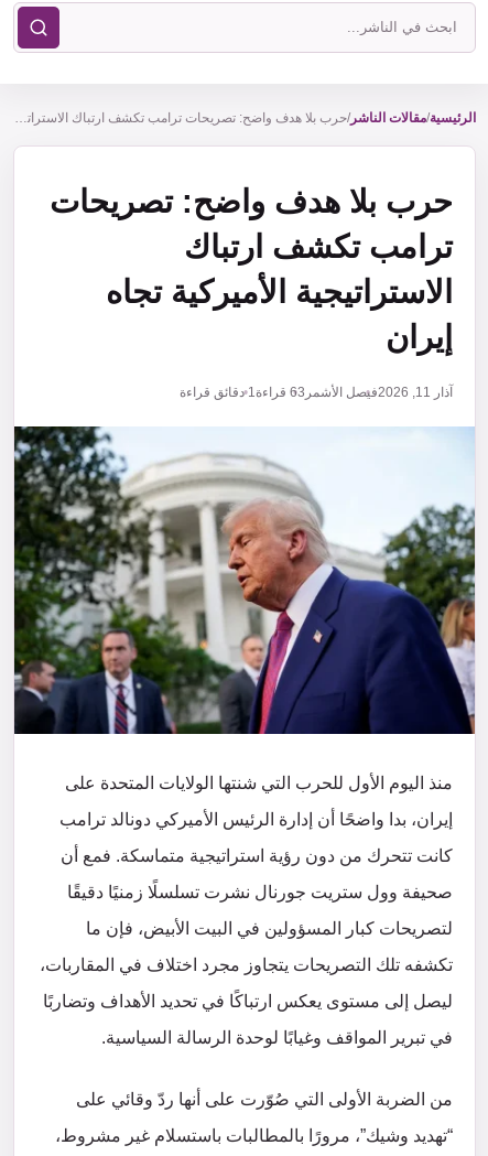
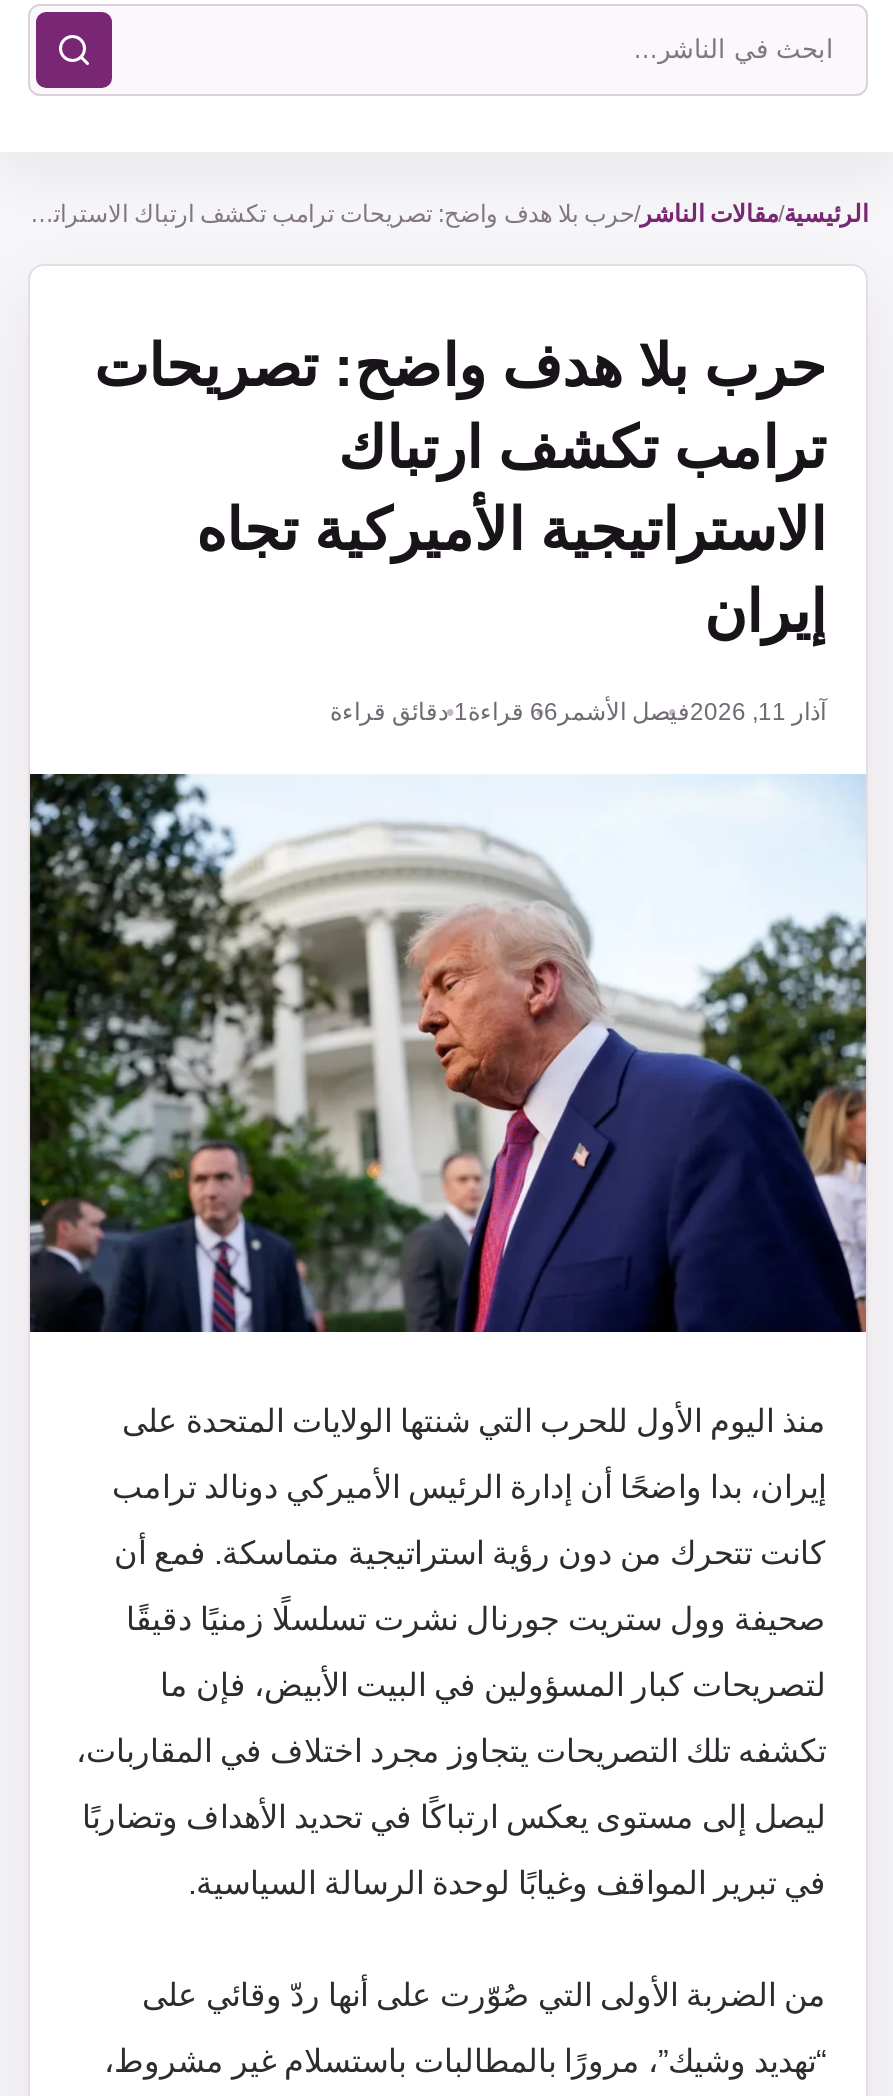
[248,385,378,400] فيصل الأشمر 63 قراءة1 دقائق قراءة -> [454,698,690,726] فيصل الأشمر 66 قراءة1 دقائق قراءة

